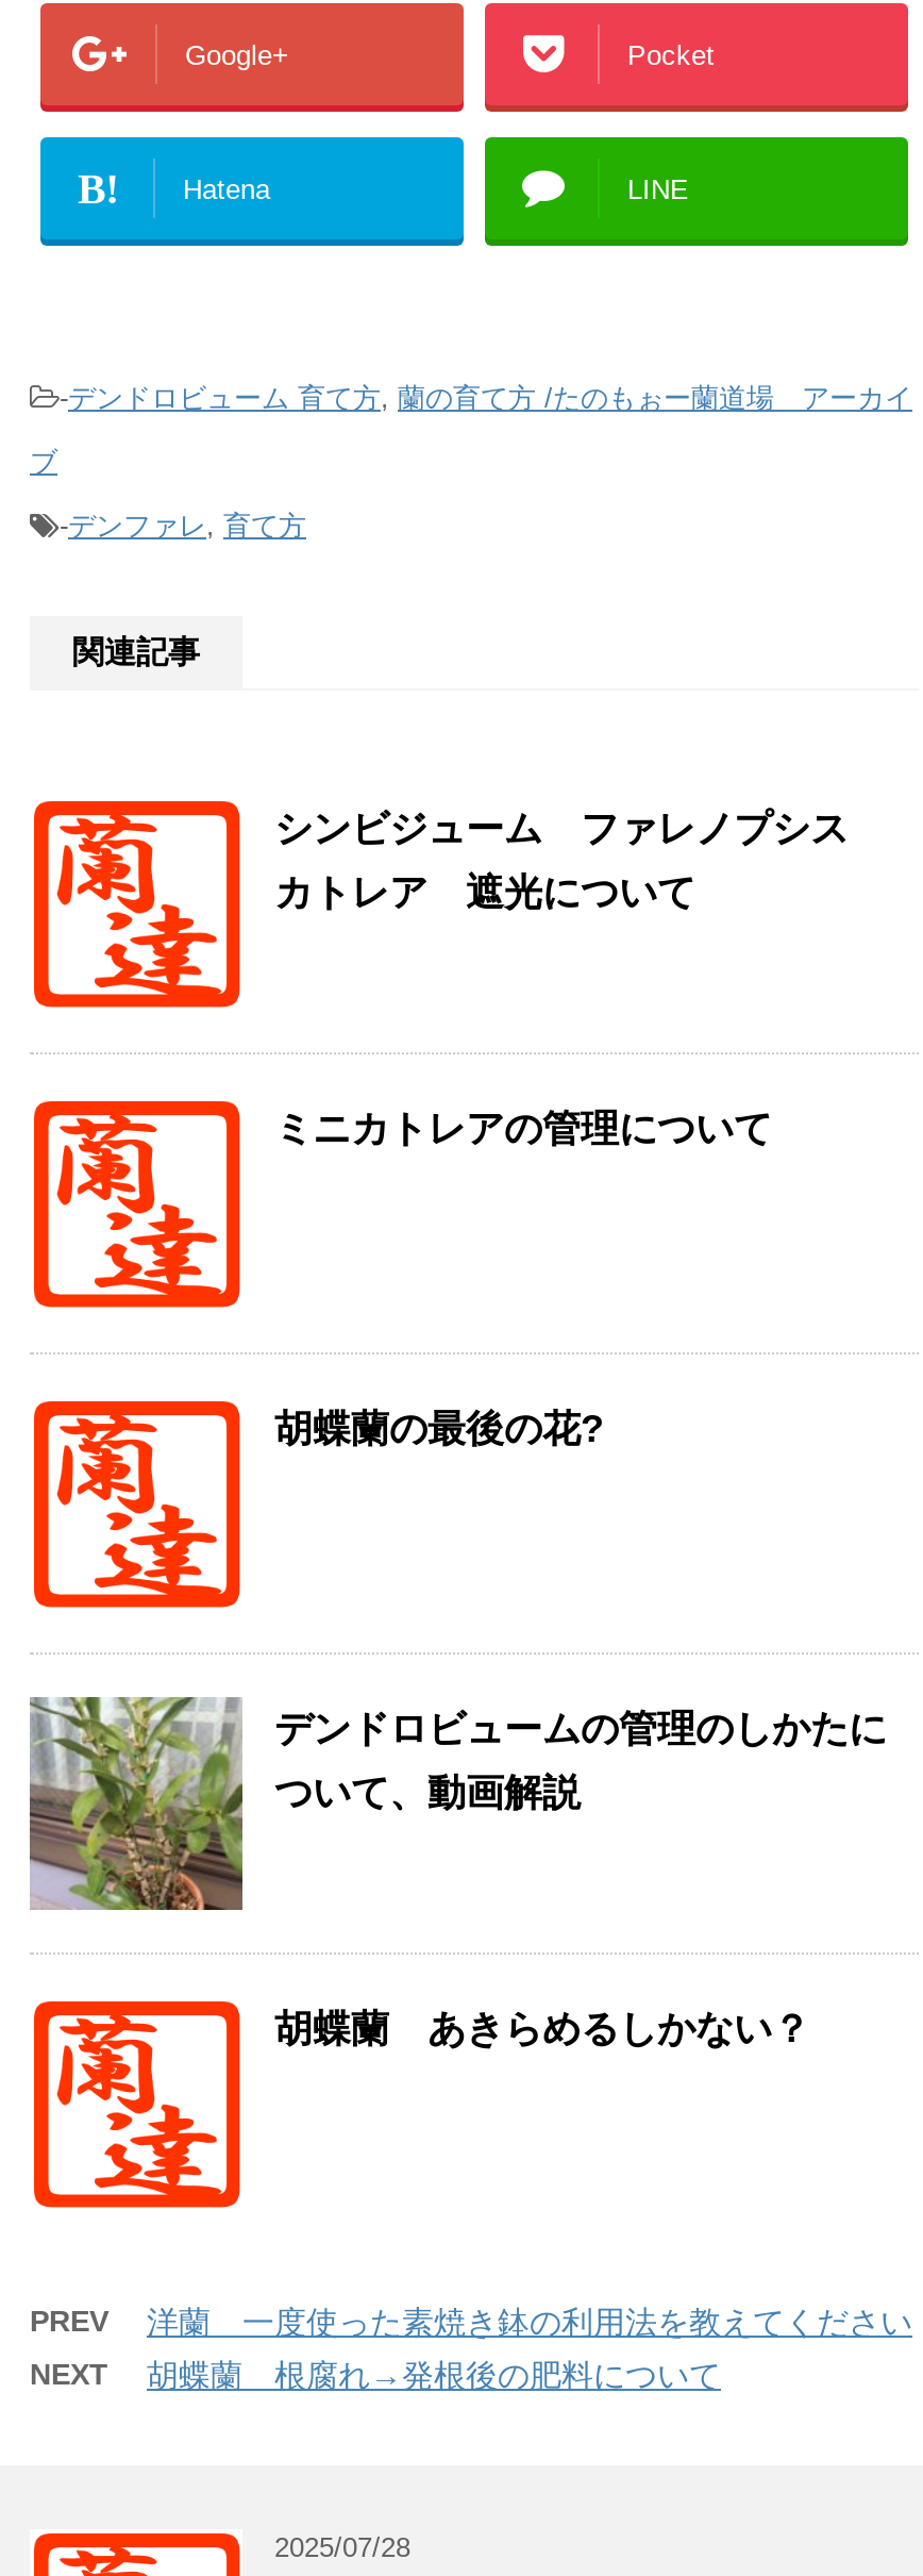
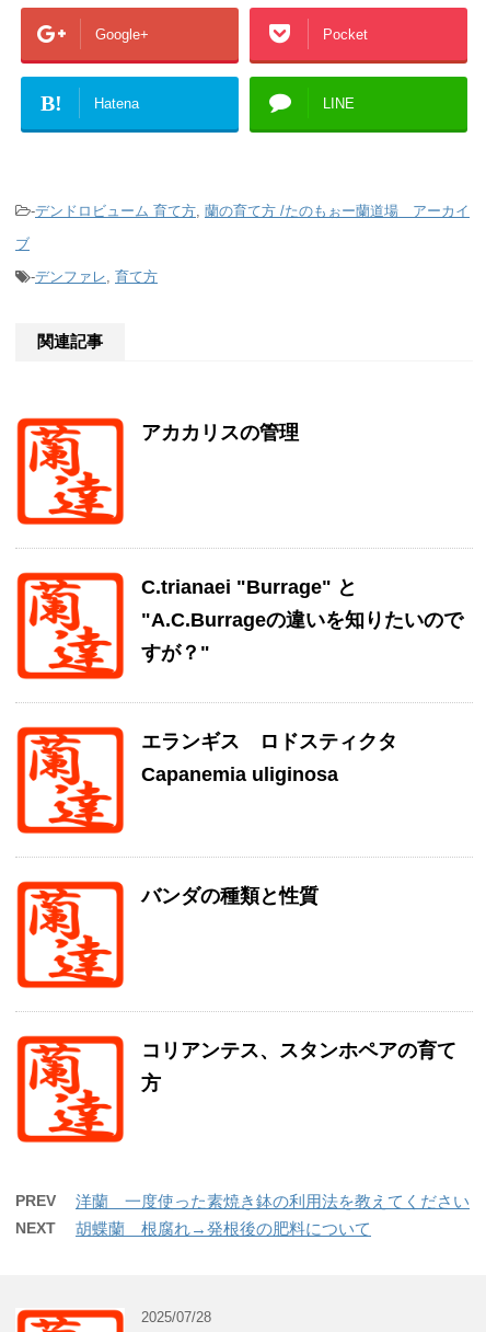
[274,808,887,914] シンビジューム ファレノプシス | カトレア 遮光について -> [141,422,299,444] アカカリスの管理
[274,1108,772,1150] ミニカトレアの管理について -> [141,576,463,664] C.trianaei "Burrage" と | "A.C.Burrageの違いを知りたいので | すが？"
[274,1408,604,1450] 胡蝶蘭の最後の花? -> [141,731,417,785] エランギス ロドスティクタ | Capanemia uliginosa
[28,1695,887,1912] [image] | デンドロビュームの管理のしかたに | ついて、動画解説 -> [15,880,319,989] [image] | バンダの種類と性質
[274,2008,810,2050] 胡蝶蘭 あきらめるしかない？ -> [141,1040,456,1094] コリアンテス、スタンホペアの育て | 方

